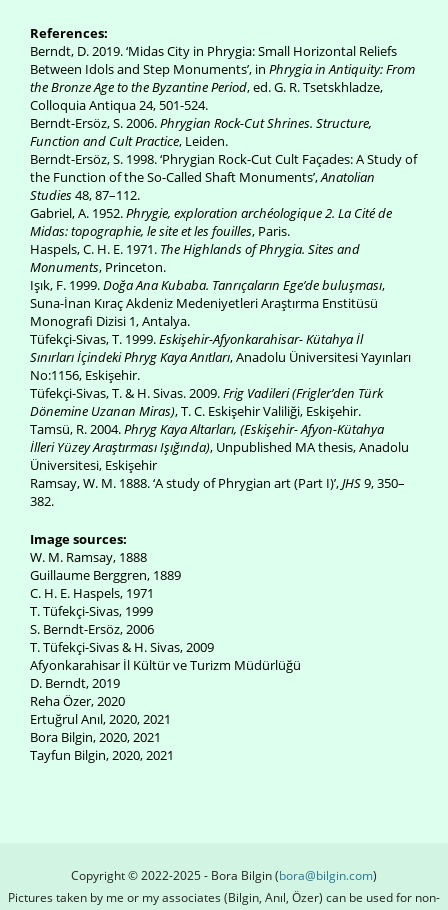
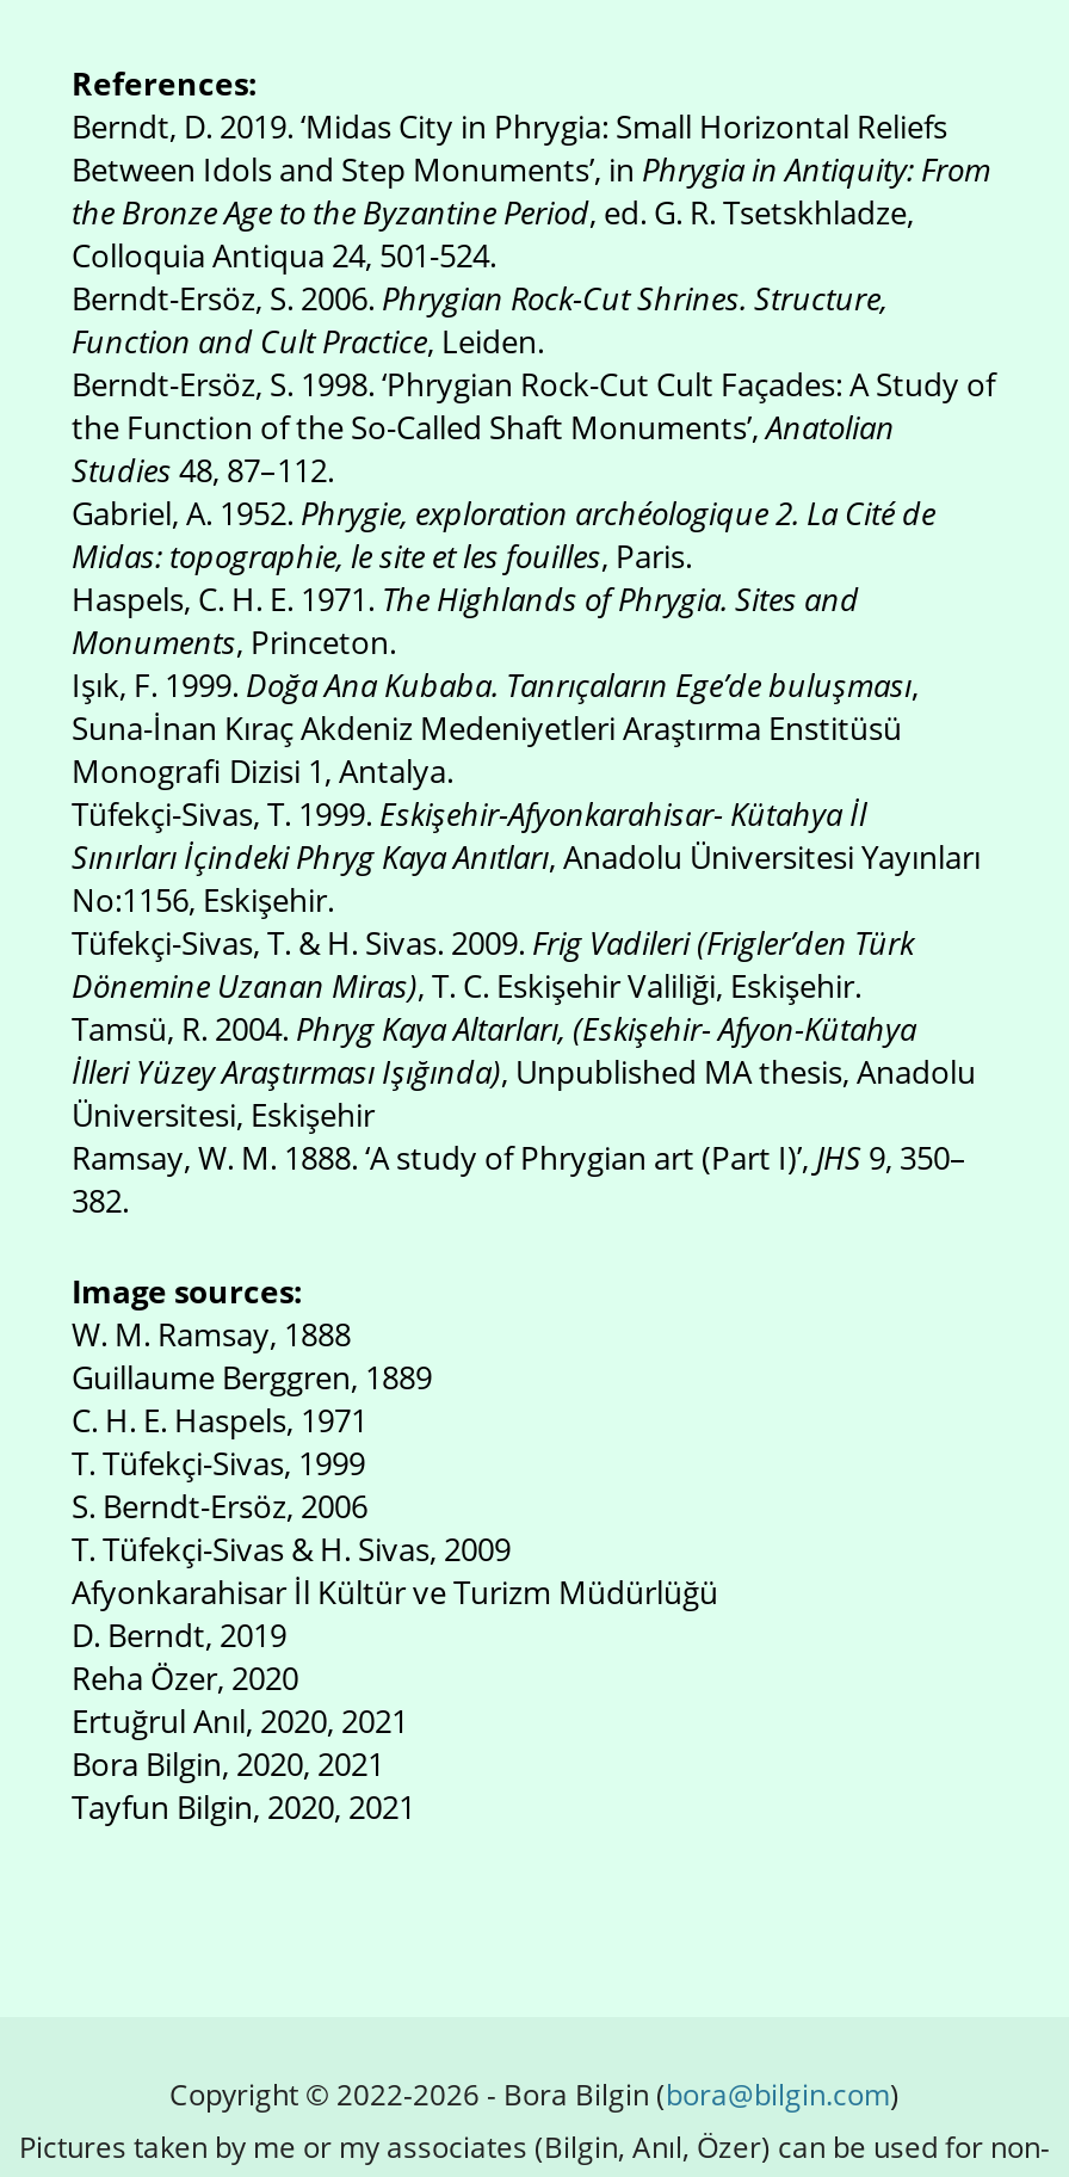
[71,867,377,884] Copyright © 2022-2025 - Bora Bilgin (bora@bilgin.com) -> [169,2074,900,2115] Copyright © 2022-2026 - Bora Bilgin (bora@bilgin.com)

